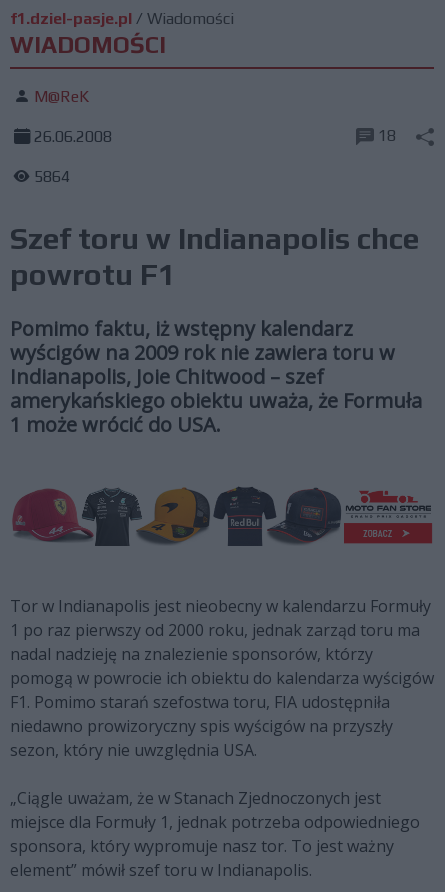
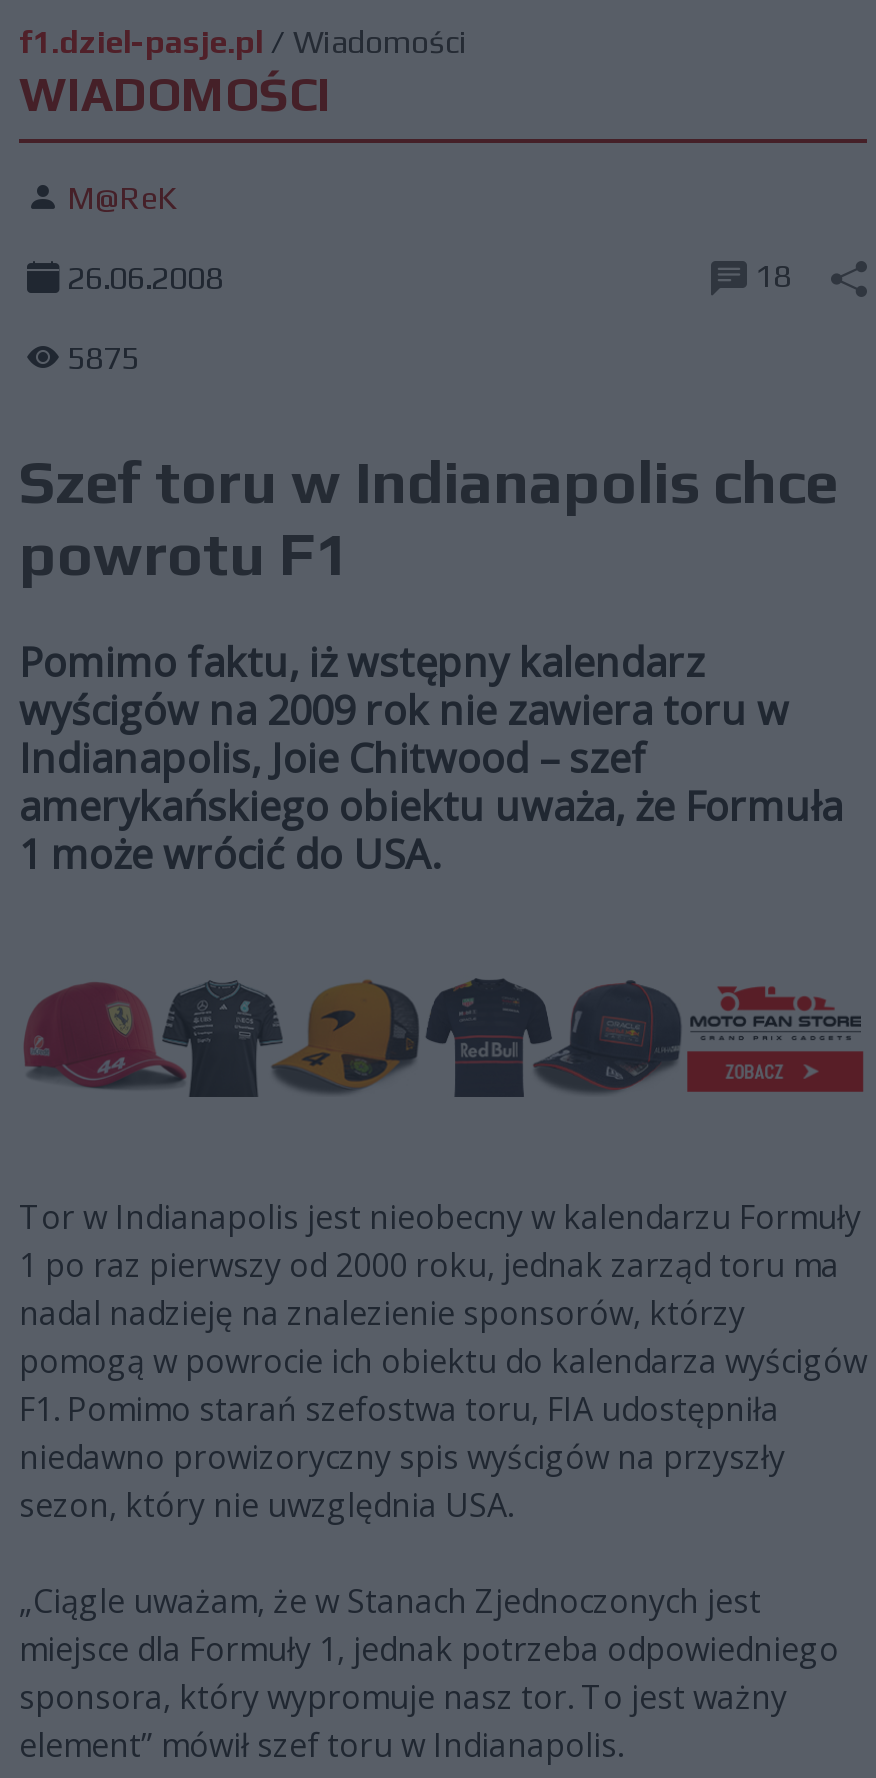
[34,167,70,186] 5864 -> [67,339,139,377] 5875

